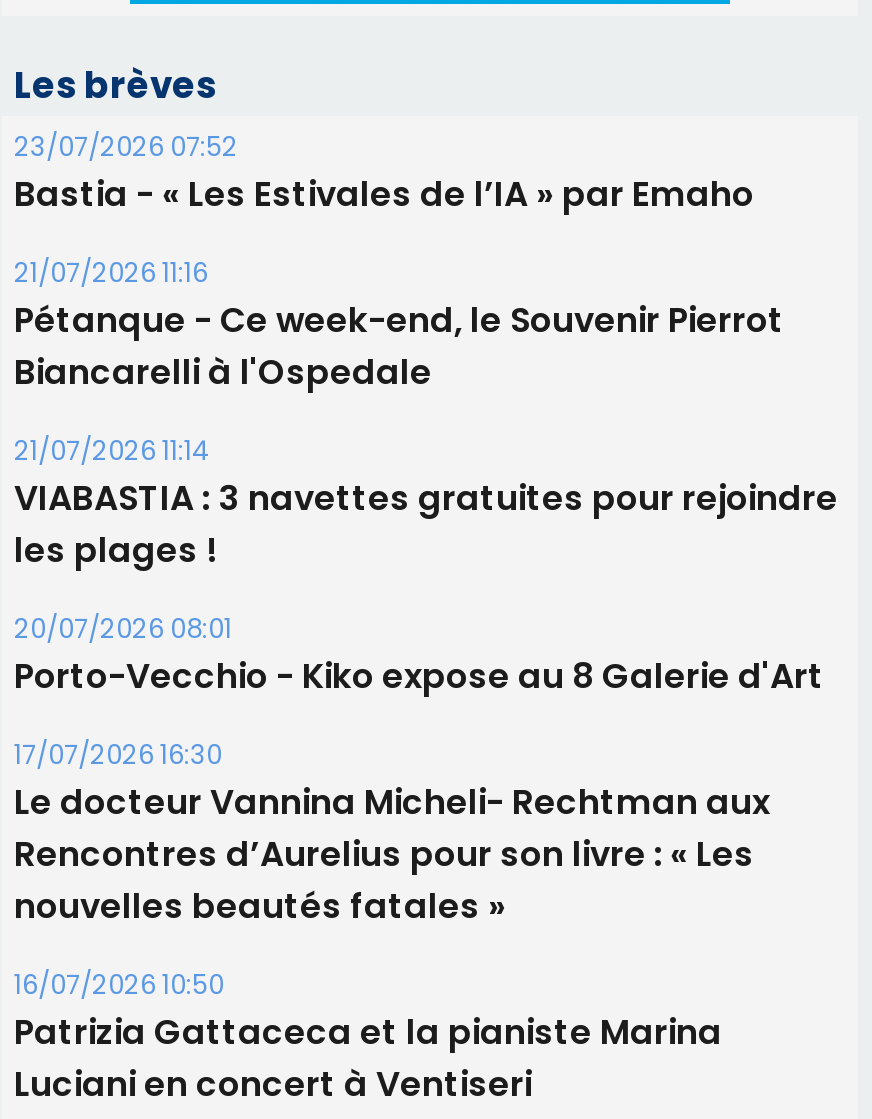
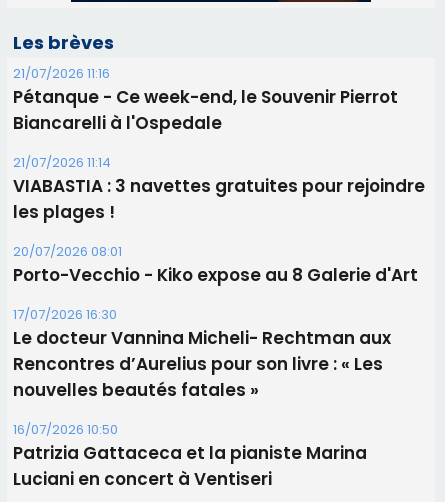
[14,127,754,217] 23/07/2026 07:52 | Bastia - « Les Estivales de l’IA » par Emaho -> none

